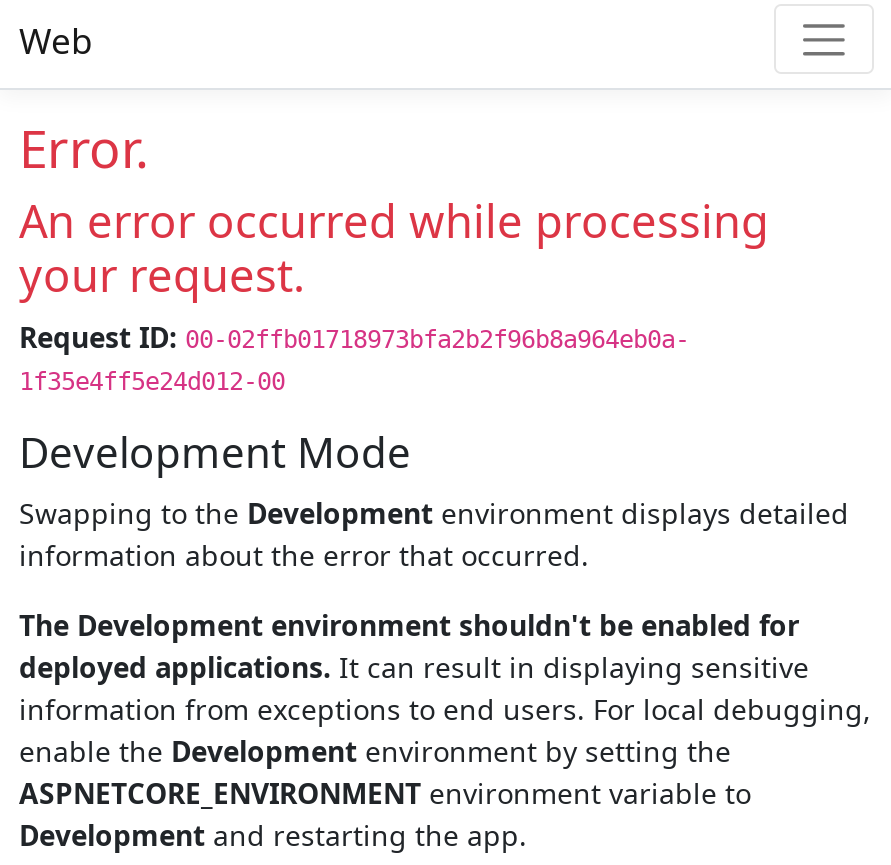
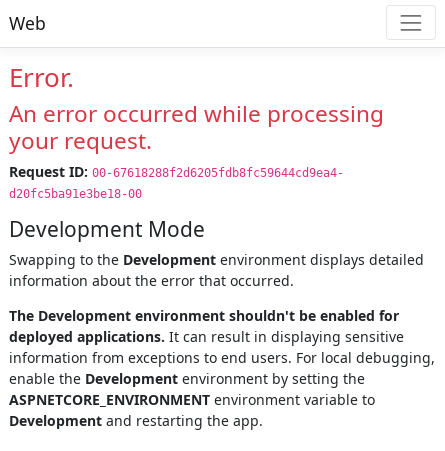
[19,318,689,396] Request ID: 00-02ffb01718973bfa2b2f96b8a964eb0a- | 1f35e4ff5e24d012-00 -> [8,162,343,201] Request ID: 00-67618288f2d6205fdb8fc59644cd9ea4- | d20fc5ba91e3be18-00

